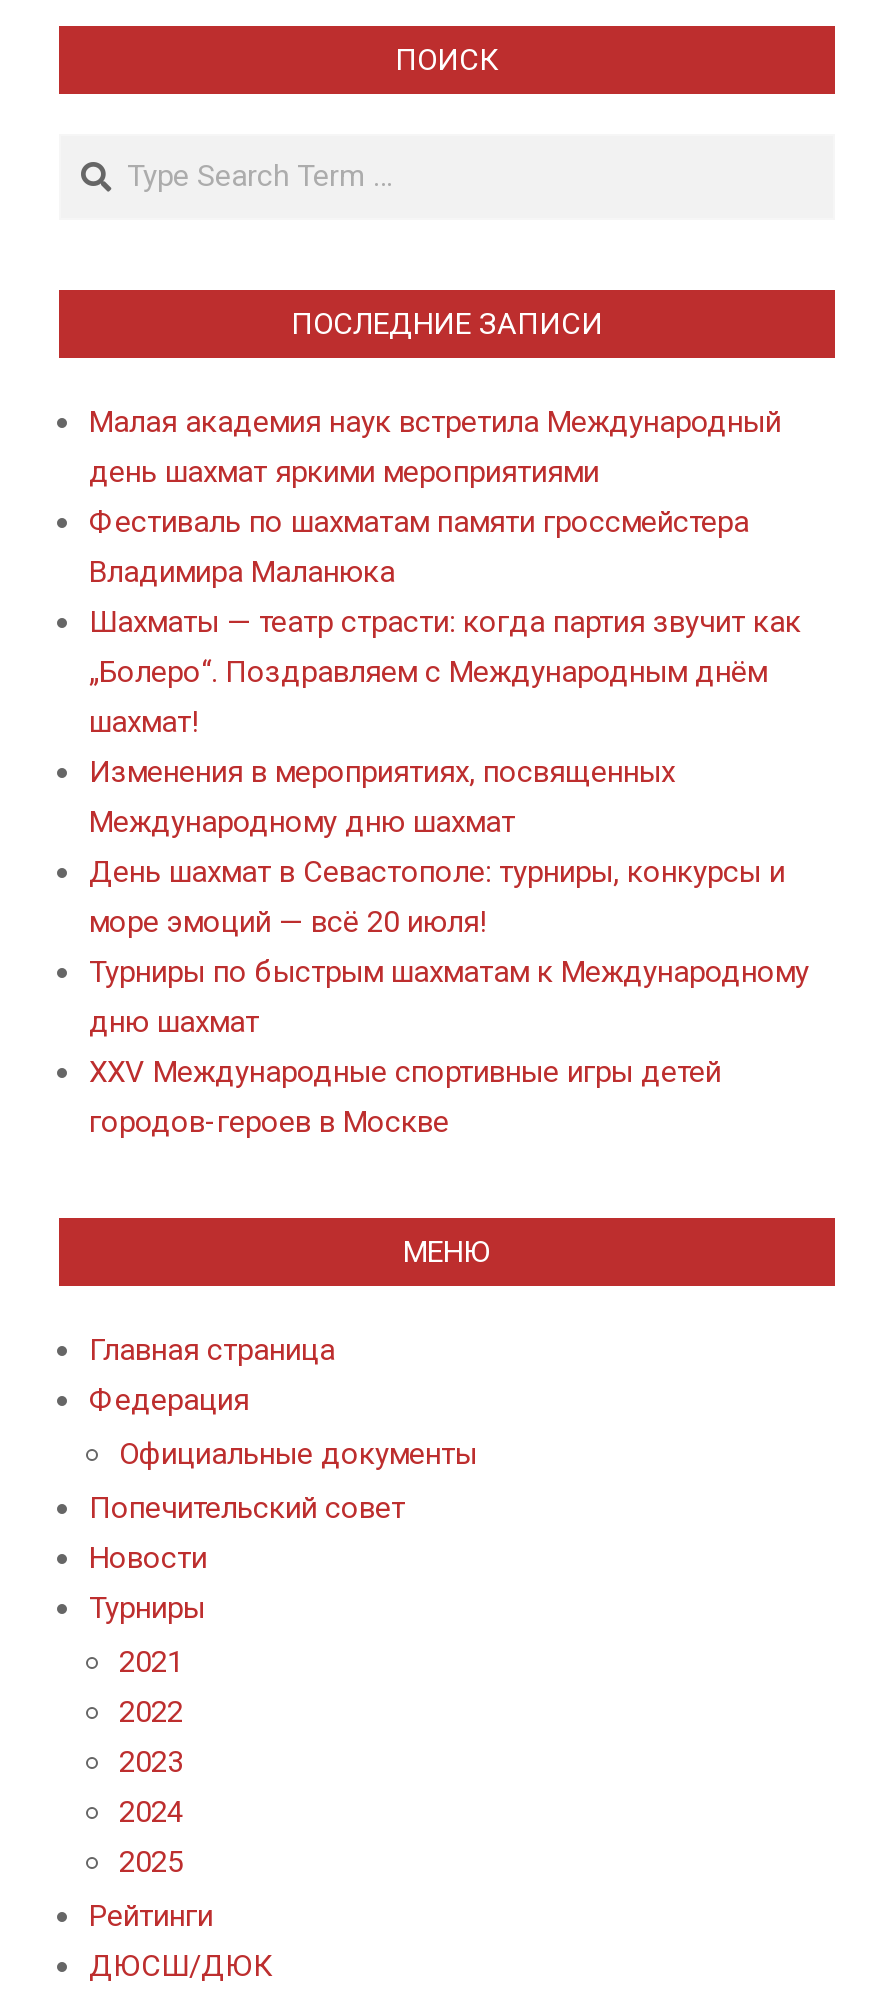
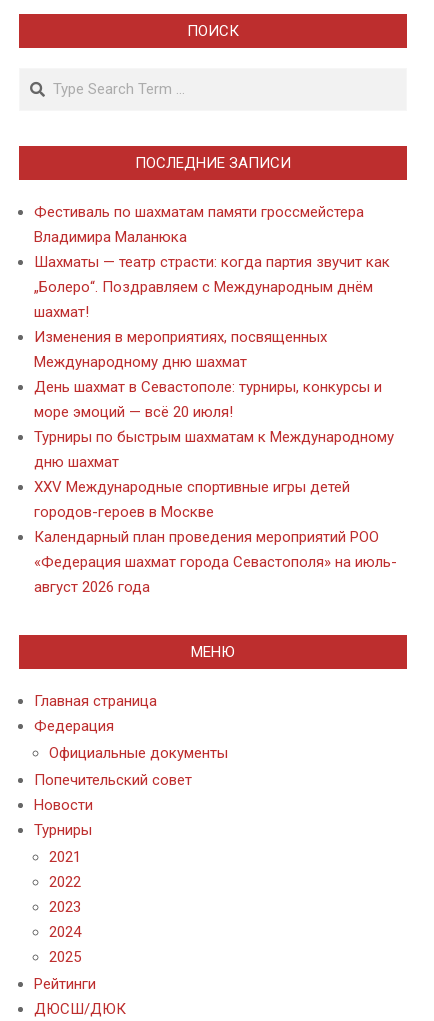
[89,404,781,490] Малая академия наук встретила Международный | день шахмат яркими мероприятиями -> none
moved [89,504,809,1140] -> [34,203,394,521]: Фестиваль по шахматам памяти гроссмейстера | Владимира Маланюка | Шахматы — театр страсти: когда партия звучит как | ... | XXV Международные спортивные игры детей | городов-героев в Москве
none -> [34,528,397,596] Календарный план проведения мероприятий РОО | «Федерация шахмат города Севастополя» на июль- | август 2026 года

